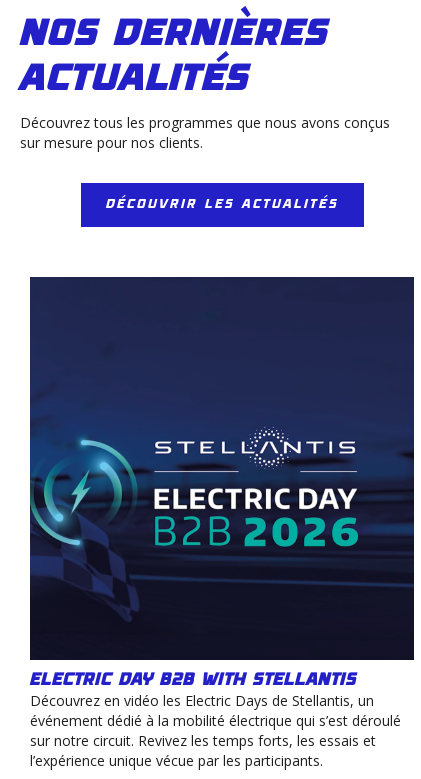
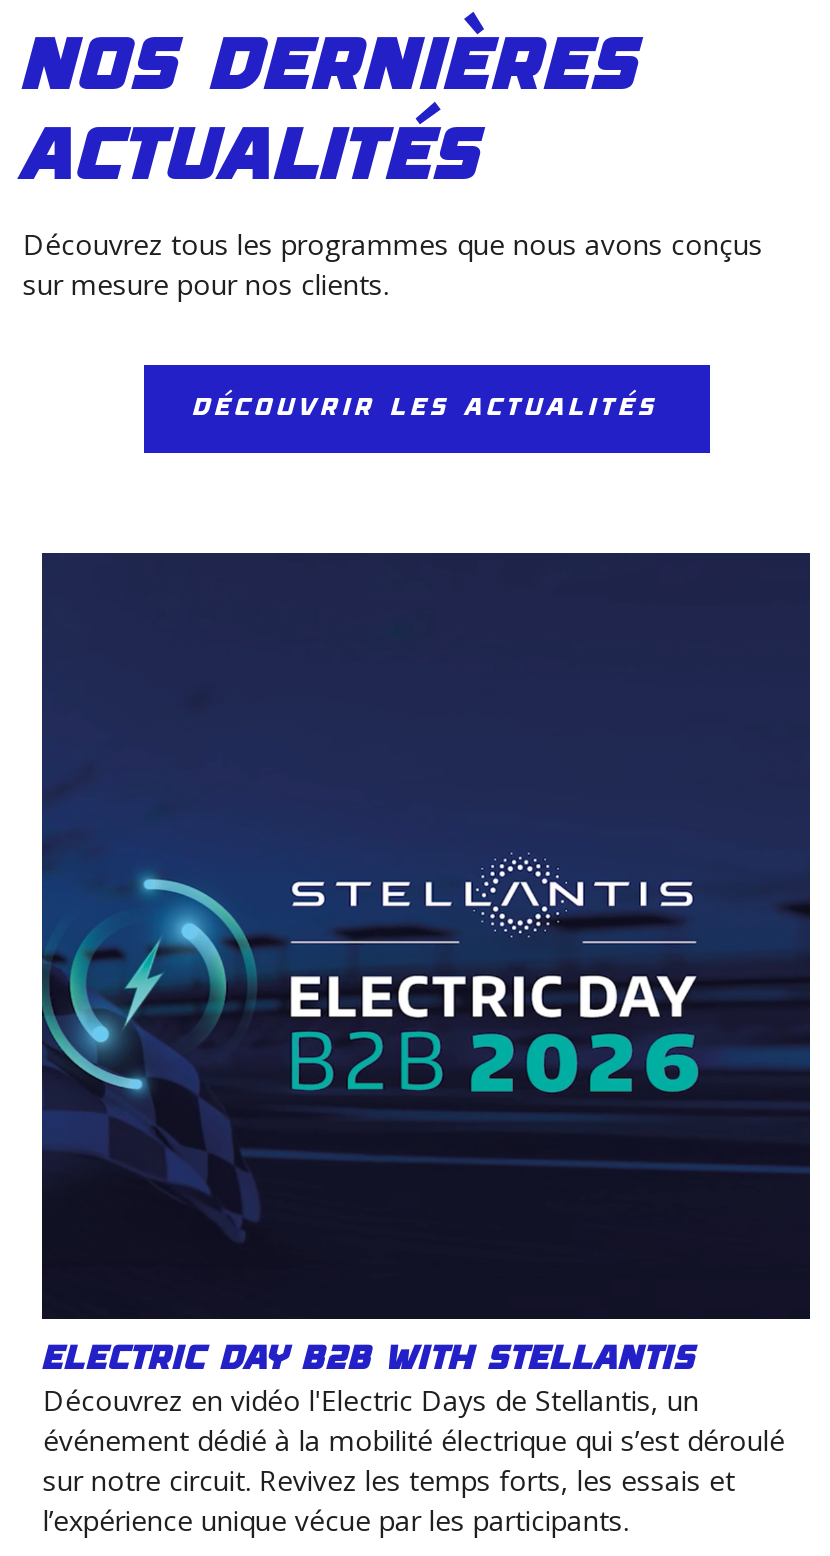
[30,691,374,710] Découvrez en vidéo les Electric Days de Stellantis, un -> [43,1381,699,1419] Découvrez en vidéo l'Electric Days de Stellantis, un

